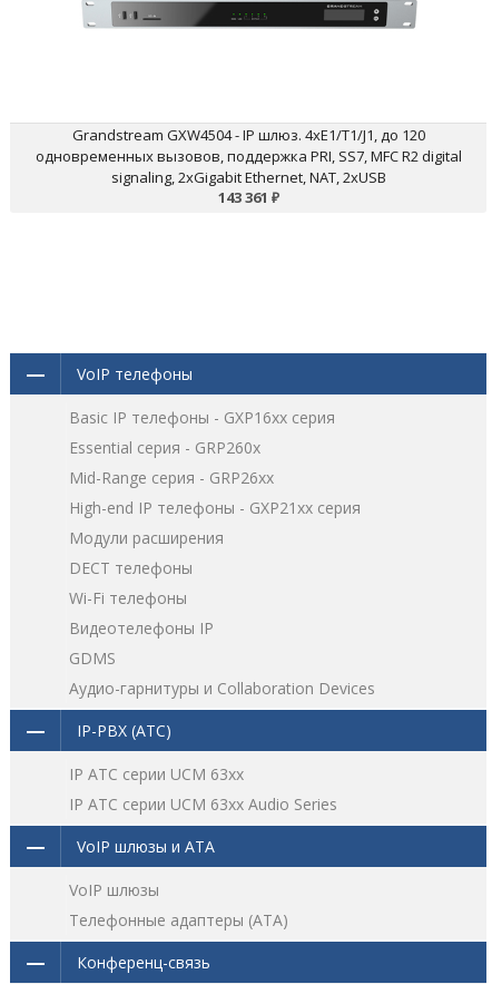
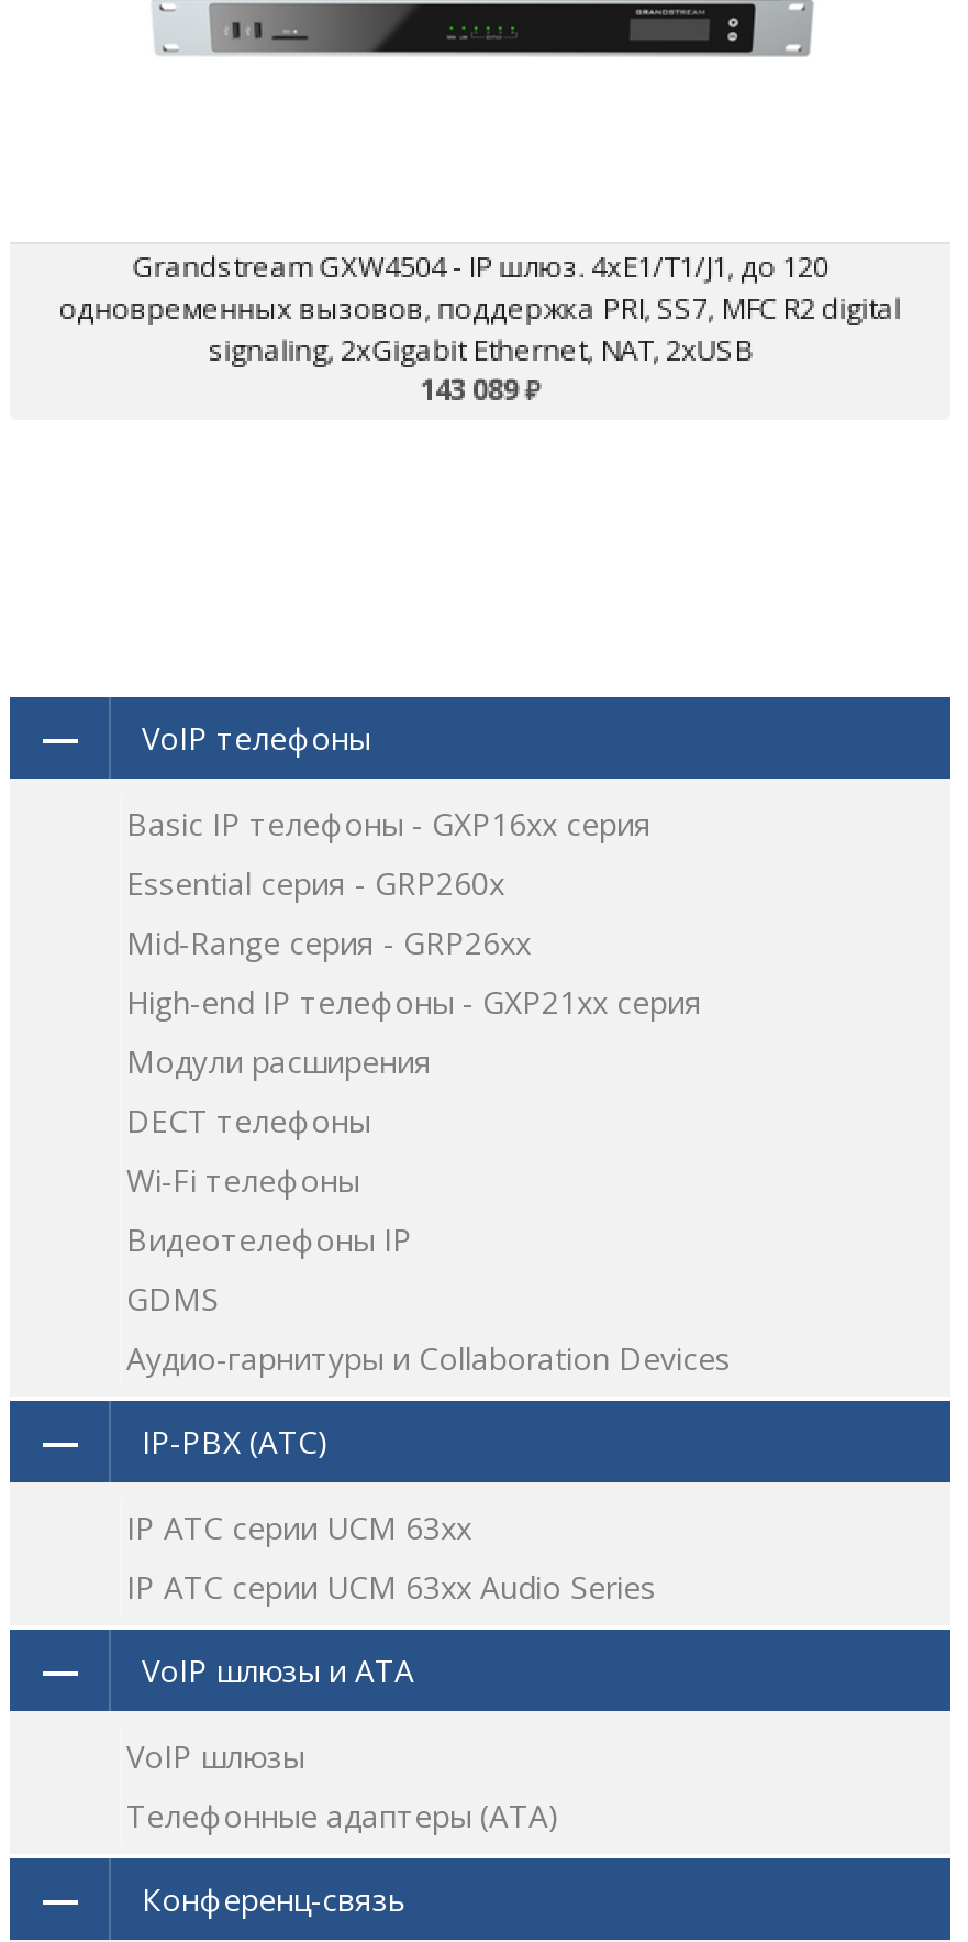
[218,188,279,208] 143 361₽ -> [420,370,541,410] 143 089₽

